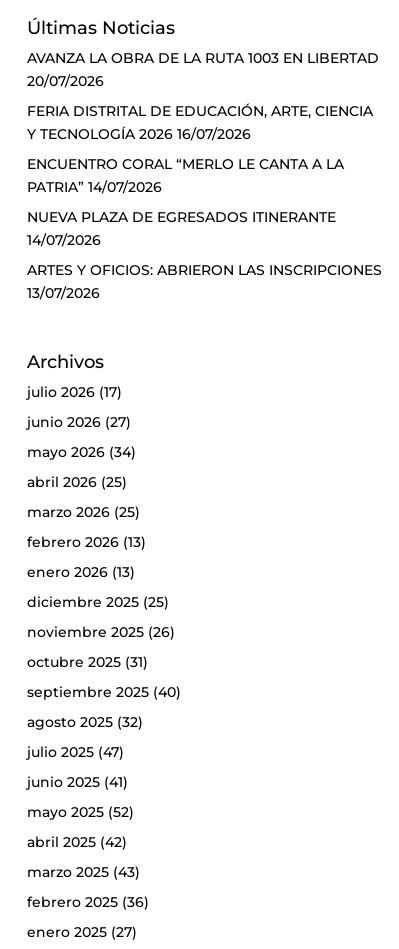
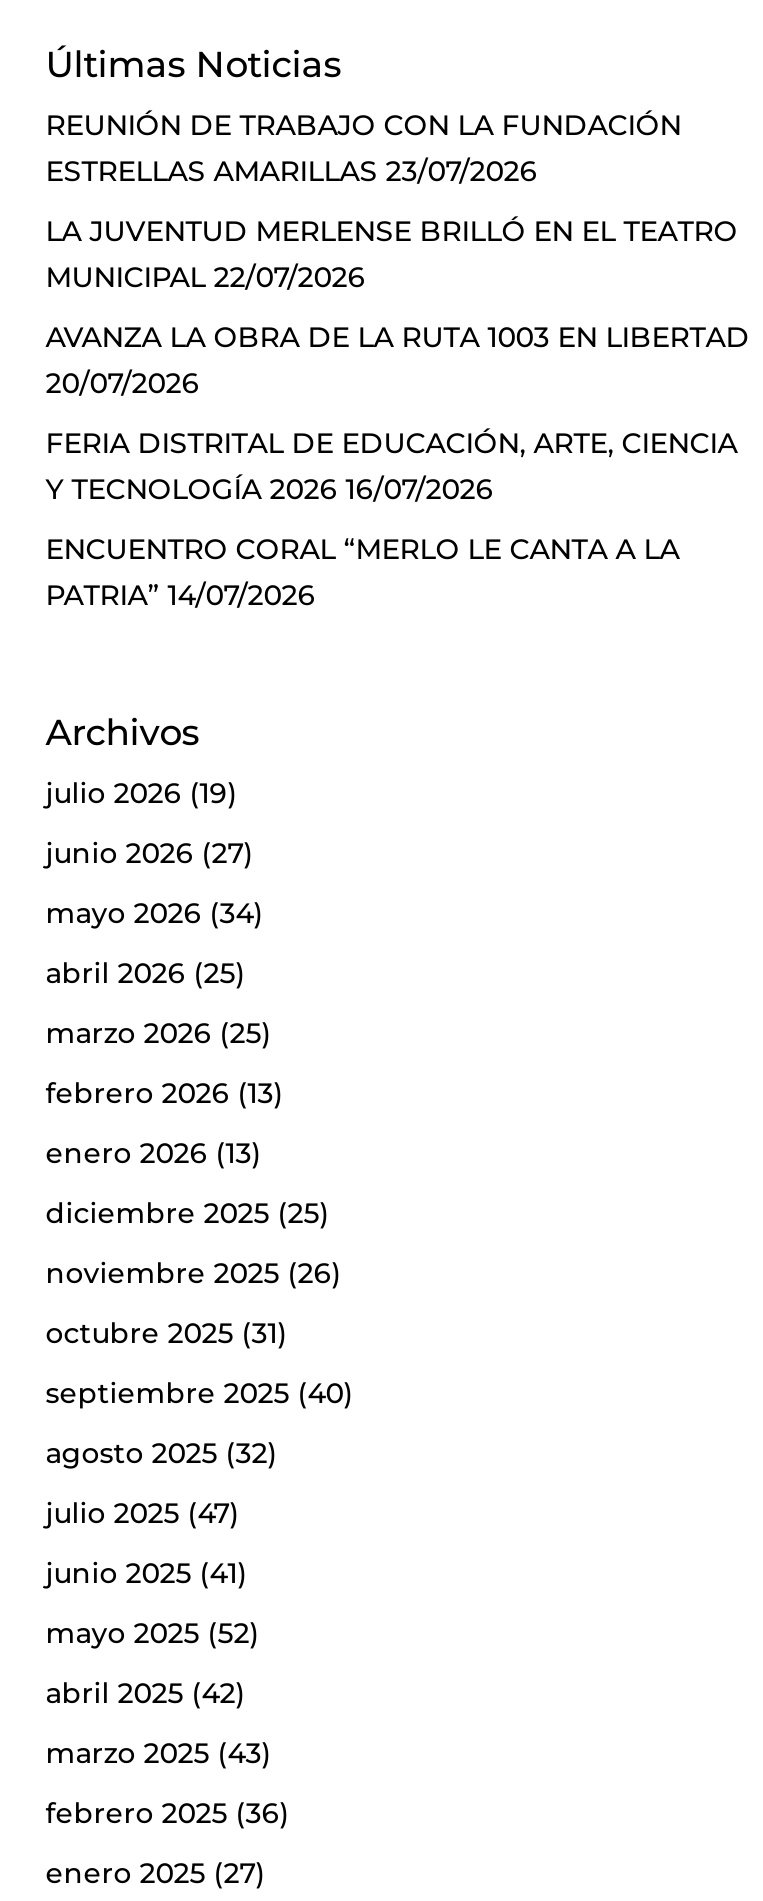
none -> [46,106,738,294] REUNIÓN DE TRABAJO CON LA FUNDACIÓN | ESTRELLAS AMARILLAS 23/07/2026 | LA JUVENTUD MERLENSE BRILLÓ EN EL TEATRO | MUNICIPAL 22/07/2026
moved [27,49,379,196] -> [46,318,750,612]: AVANZA LA OBRA DE LA RUTA 1003 EN LIBERTAD | 20/07/2026 | FERIA DISTRITAL DE EDUCACIÓN, ARTE, CIENCIA | Y TECNOLOGÍA 2026 16/07/2026 | ENCUENTRO CORAL “MERLO LE CANTA A LA | PATRIA” 14/07/2026
[27,208,382,302] NUEVA PLAZA DE EGRESADOS ITINERANTE | 14/07/2026 | ARTES Y OFICIOS: ABRIERON LAS INSCRIPCIONES | 13/07/2026 -> none
[27,383,122,401] julio 2026 (17) -> [46,775,238,811] julio 2026 (19)

